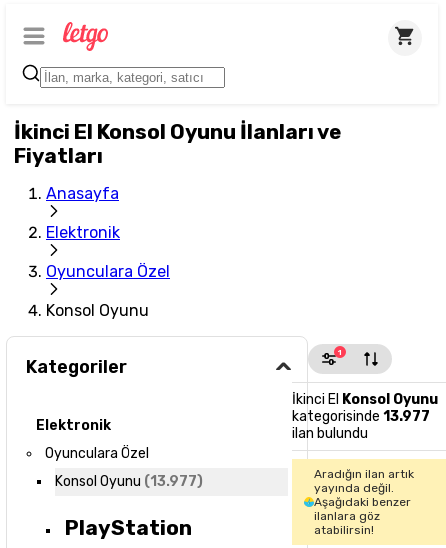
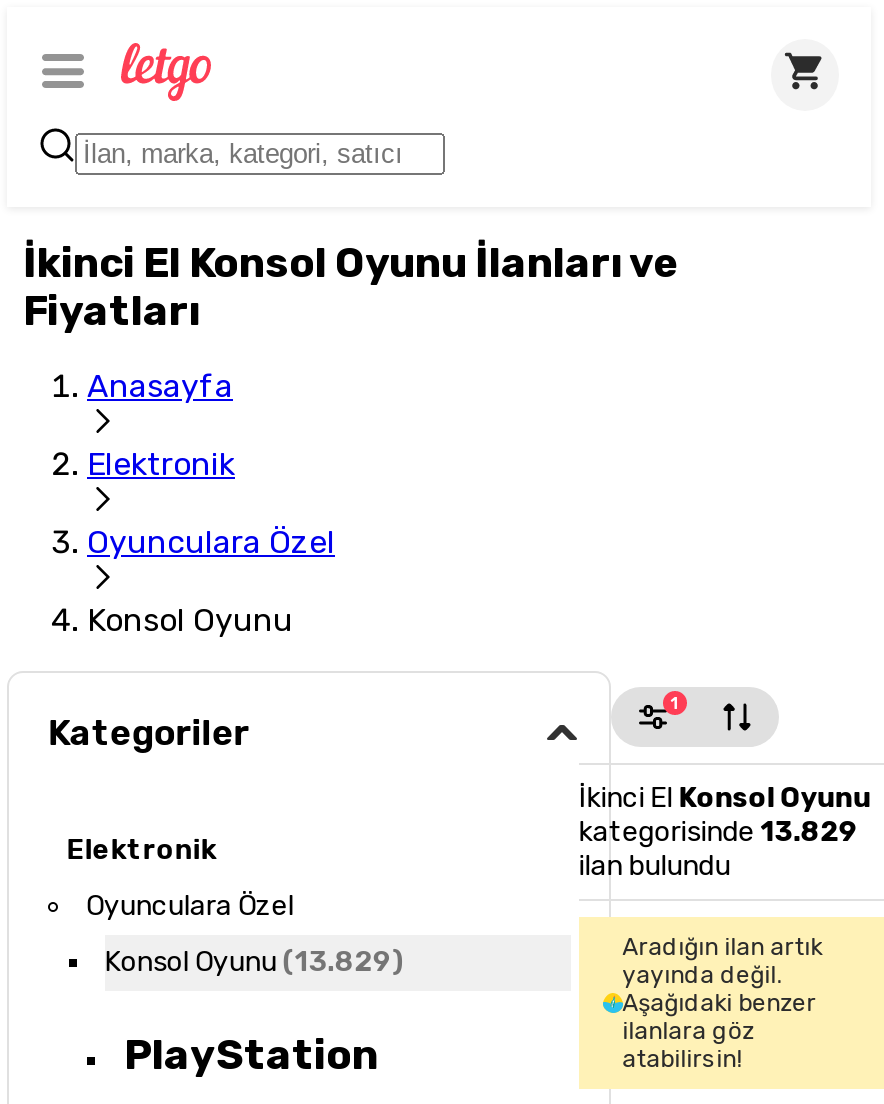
[292,408,430,425] kategorisinde 13.977 -> [578,815,858,849] kategorisinde 13.829
[55,473,203,490] Konsol Oyunu (13.977) -> [105,945,405,979] Konsol Oyunu (13.829)

